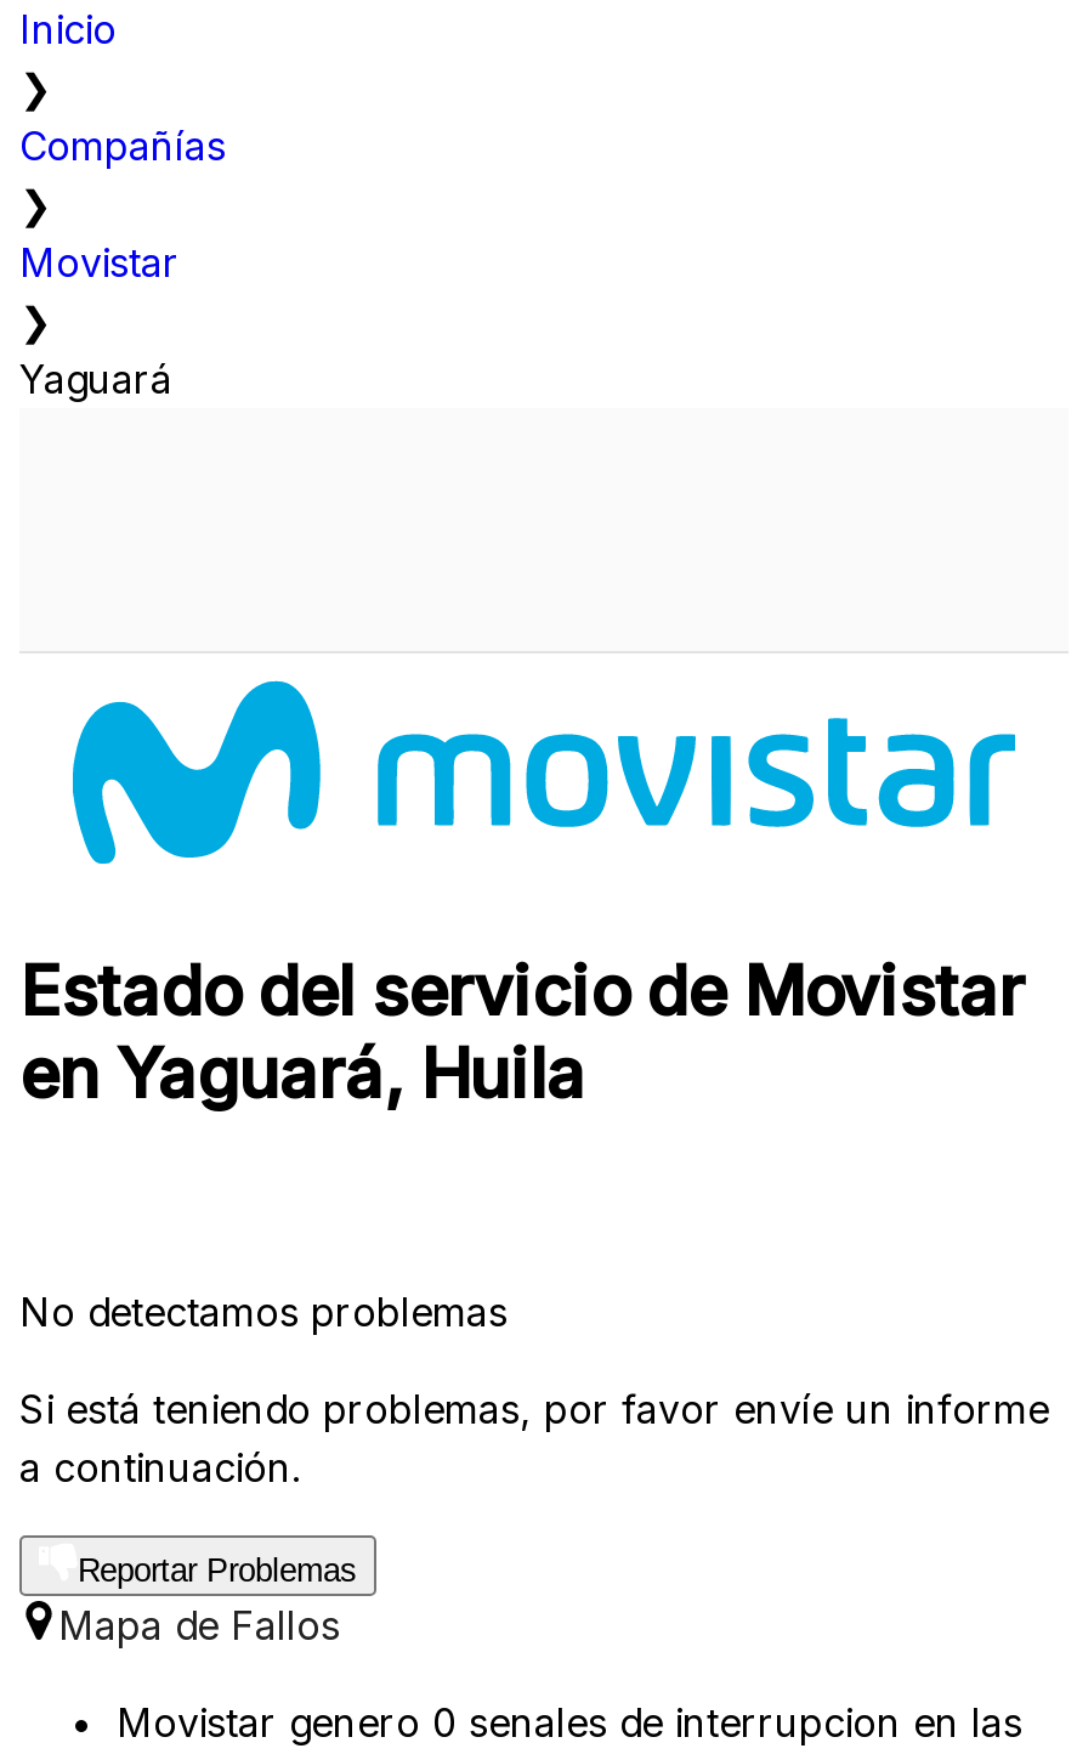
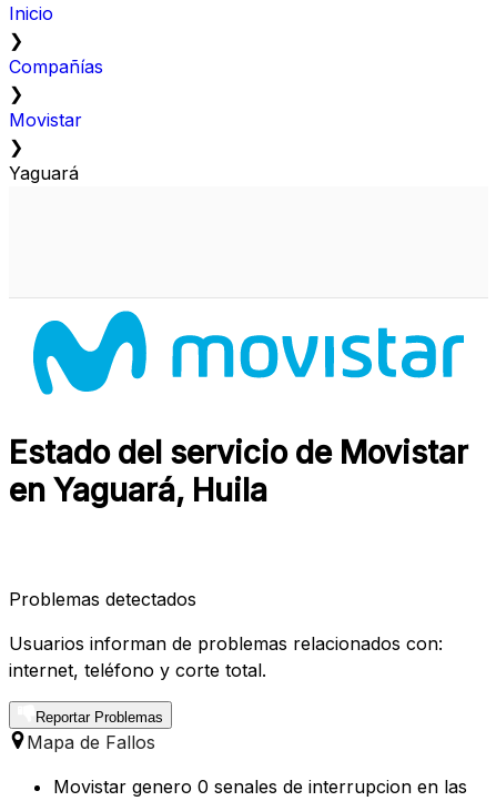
[19,1289,508,1337] No detectamos problemas -> [9,588,196,611] Problemas detectados
[19,1386,1049,1493] Si está teniendo problemas, por favor envíe un informe | a continuación. -> [9,633,443,682] Usuarios informan de problemas relacionados con: | internet, teléfono y corte total.

